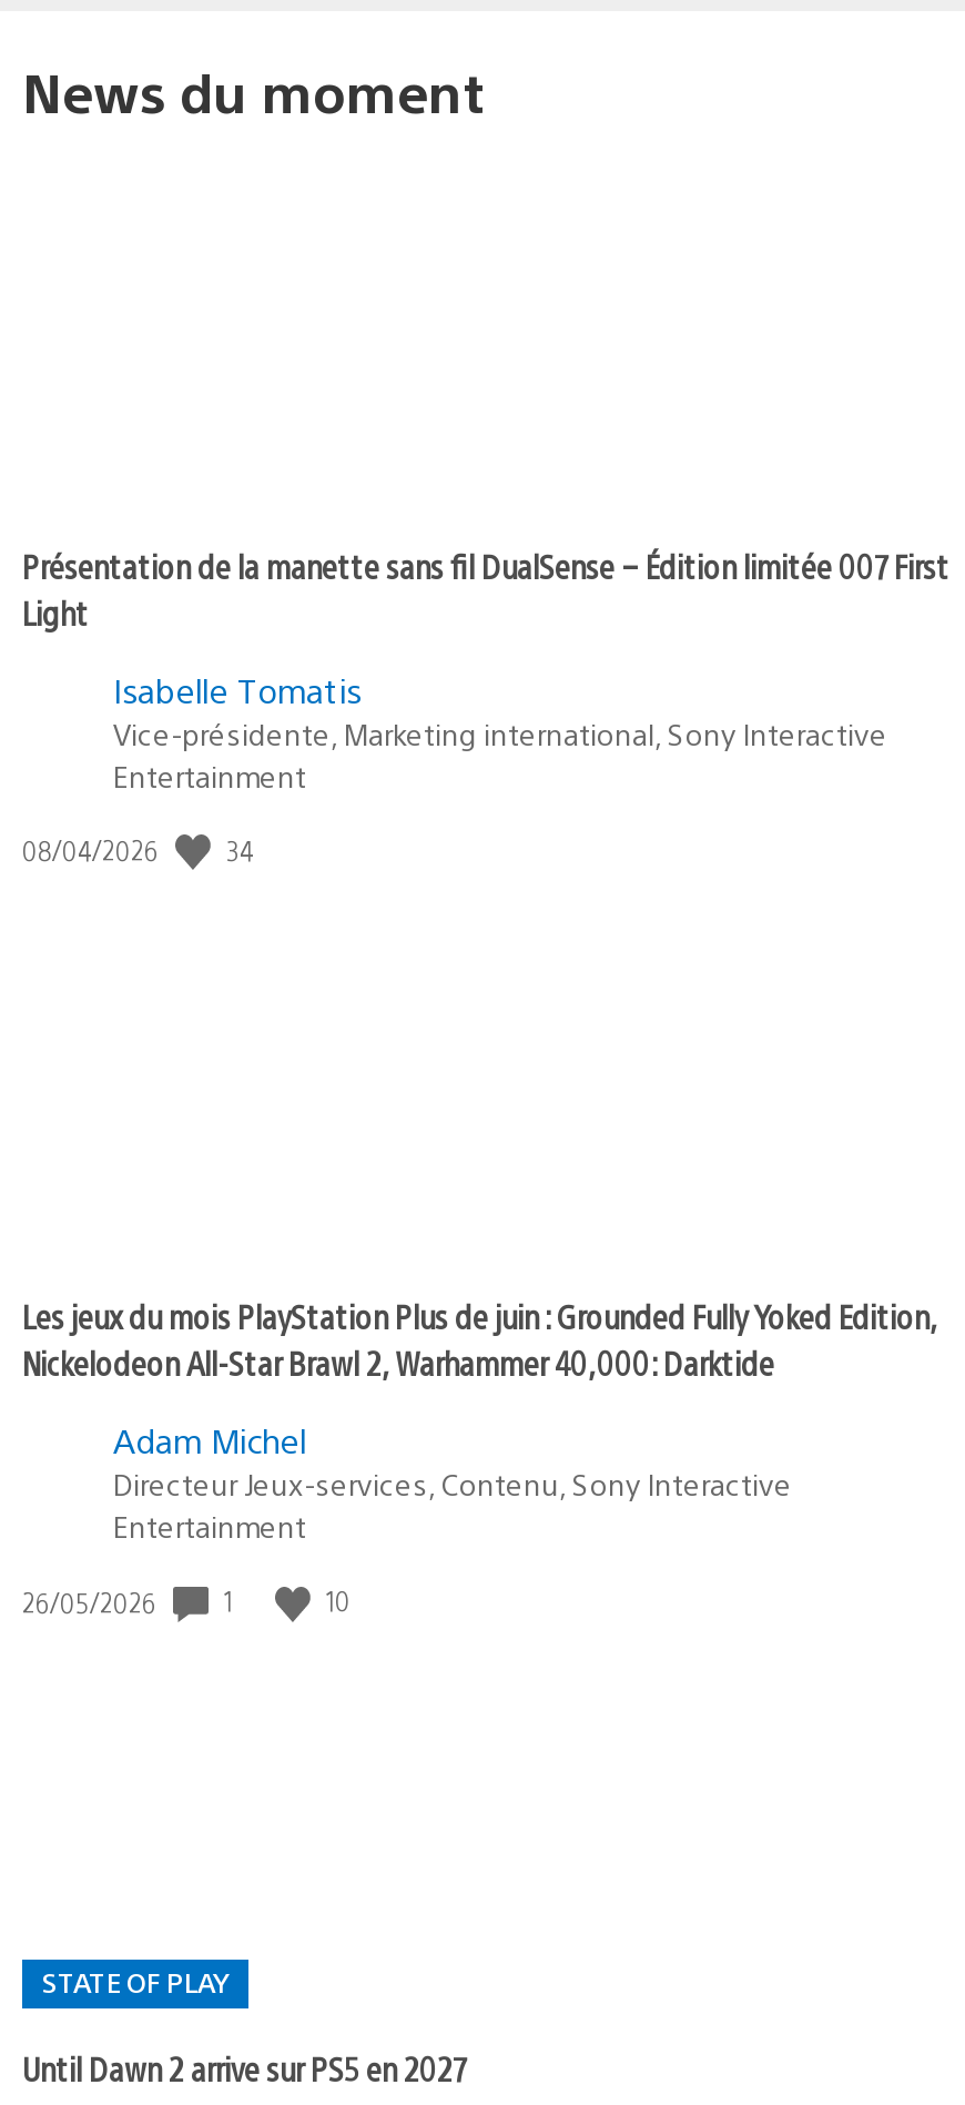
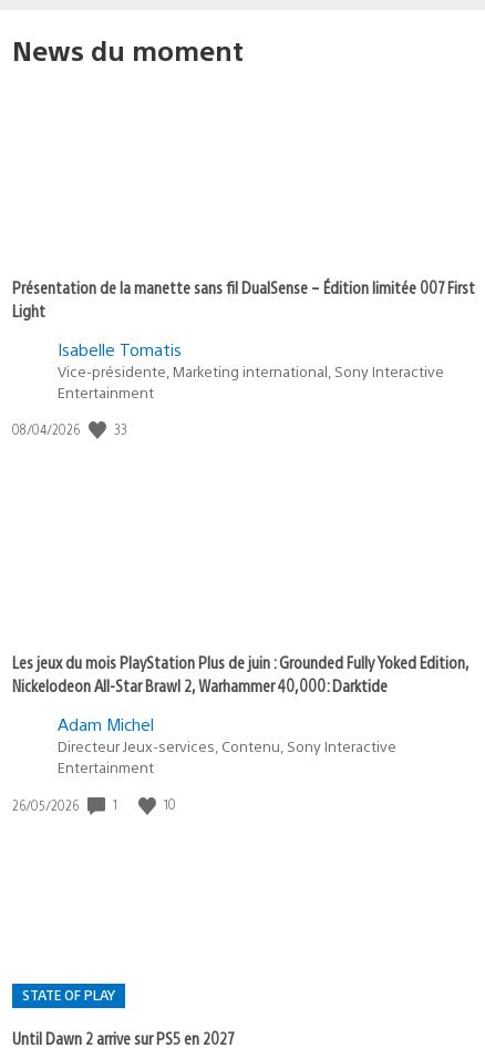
[226,829,253,867] 34 -> [114,419,127,438] 33

